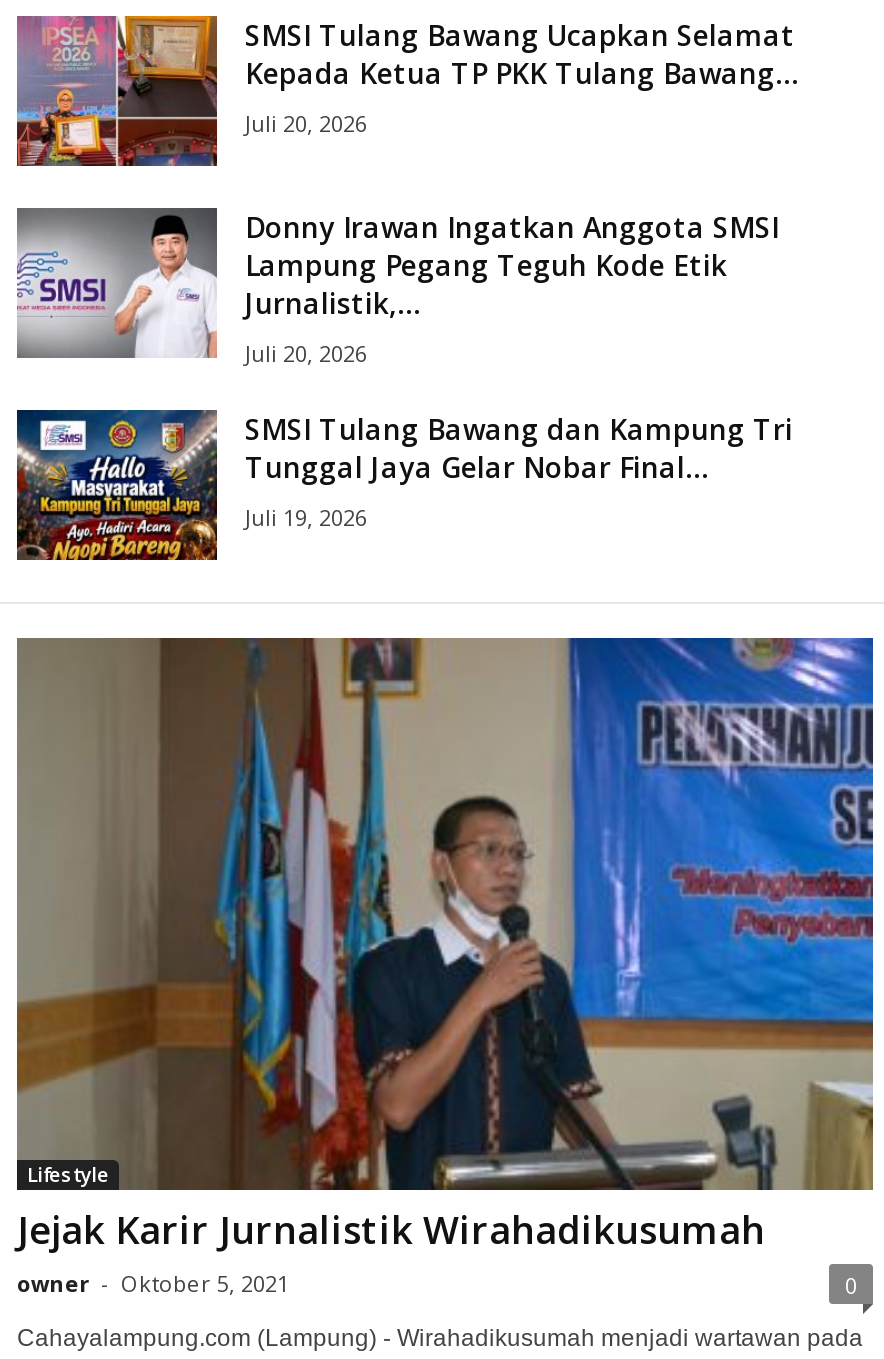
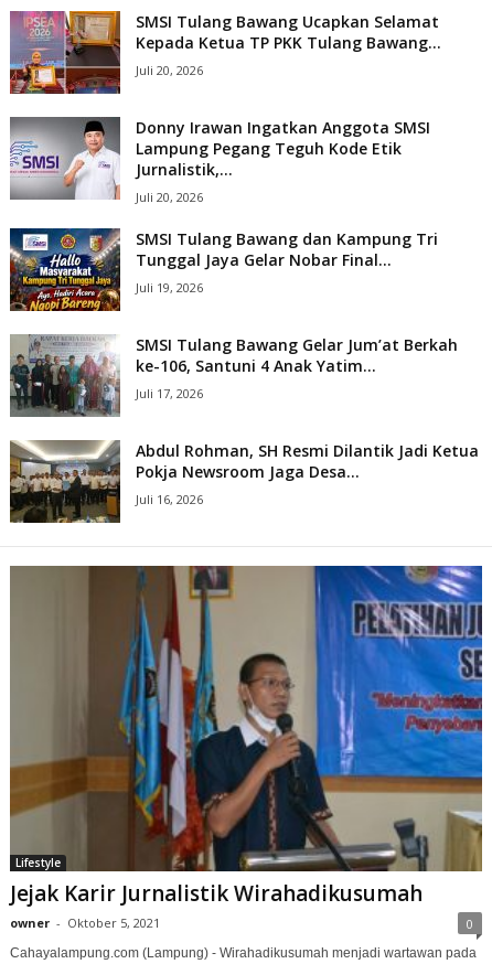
none -> [10,333,479,507] [image] | SMSI Tulang Bawang Gelar Jum’at Berkah | ke-106, Santuni 4 Anak Yatim... | Juli 17, 2026 | Abdul Rohman, SH Resmi Dilantik Jadi Ketua | Pokja Newsroom Jaga Desa... | Juli 16, 2026
none -> [10,439,120,524] [image]

